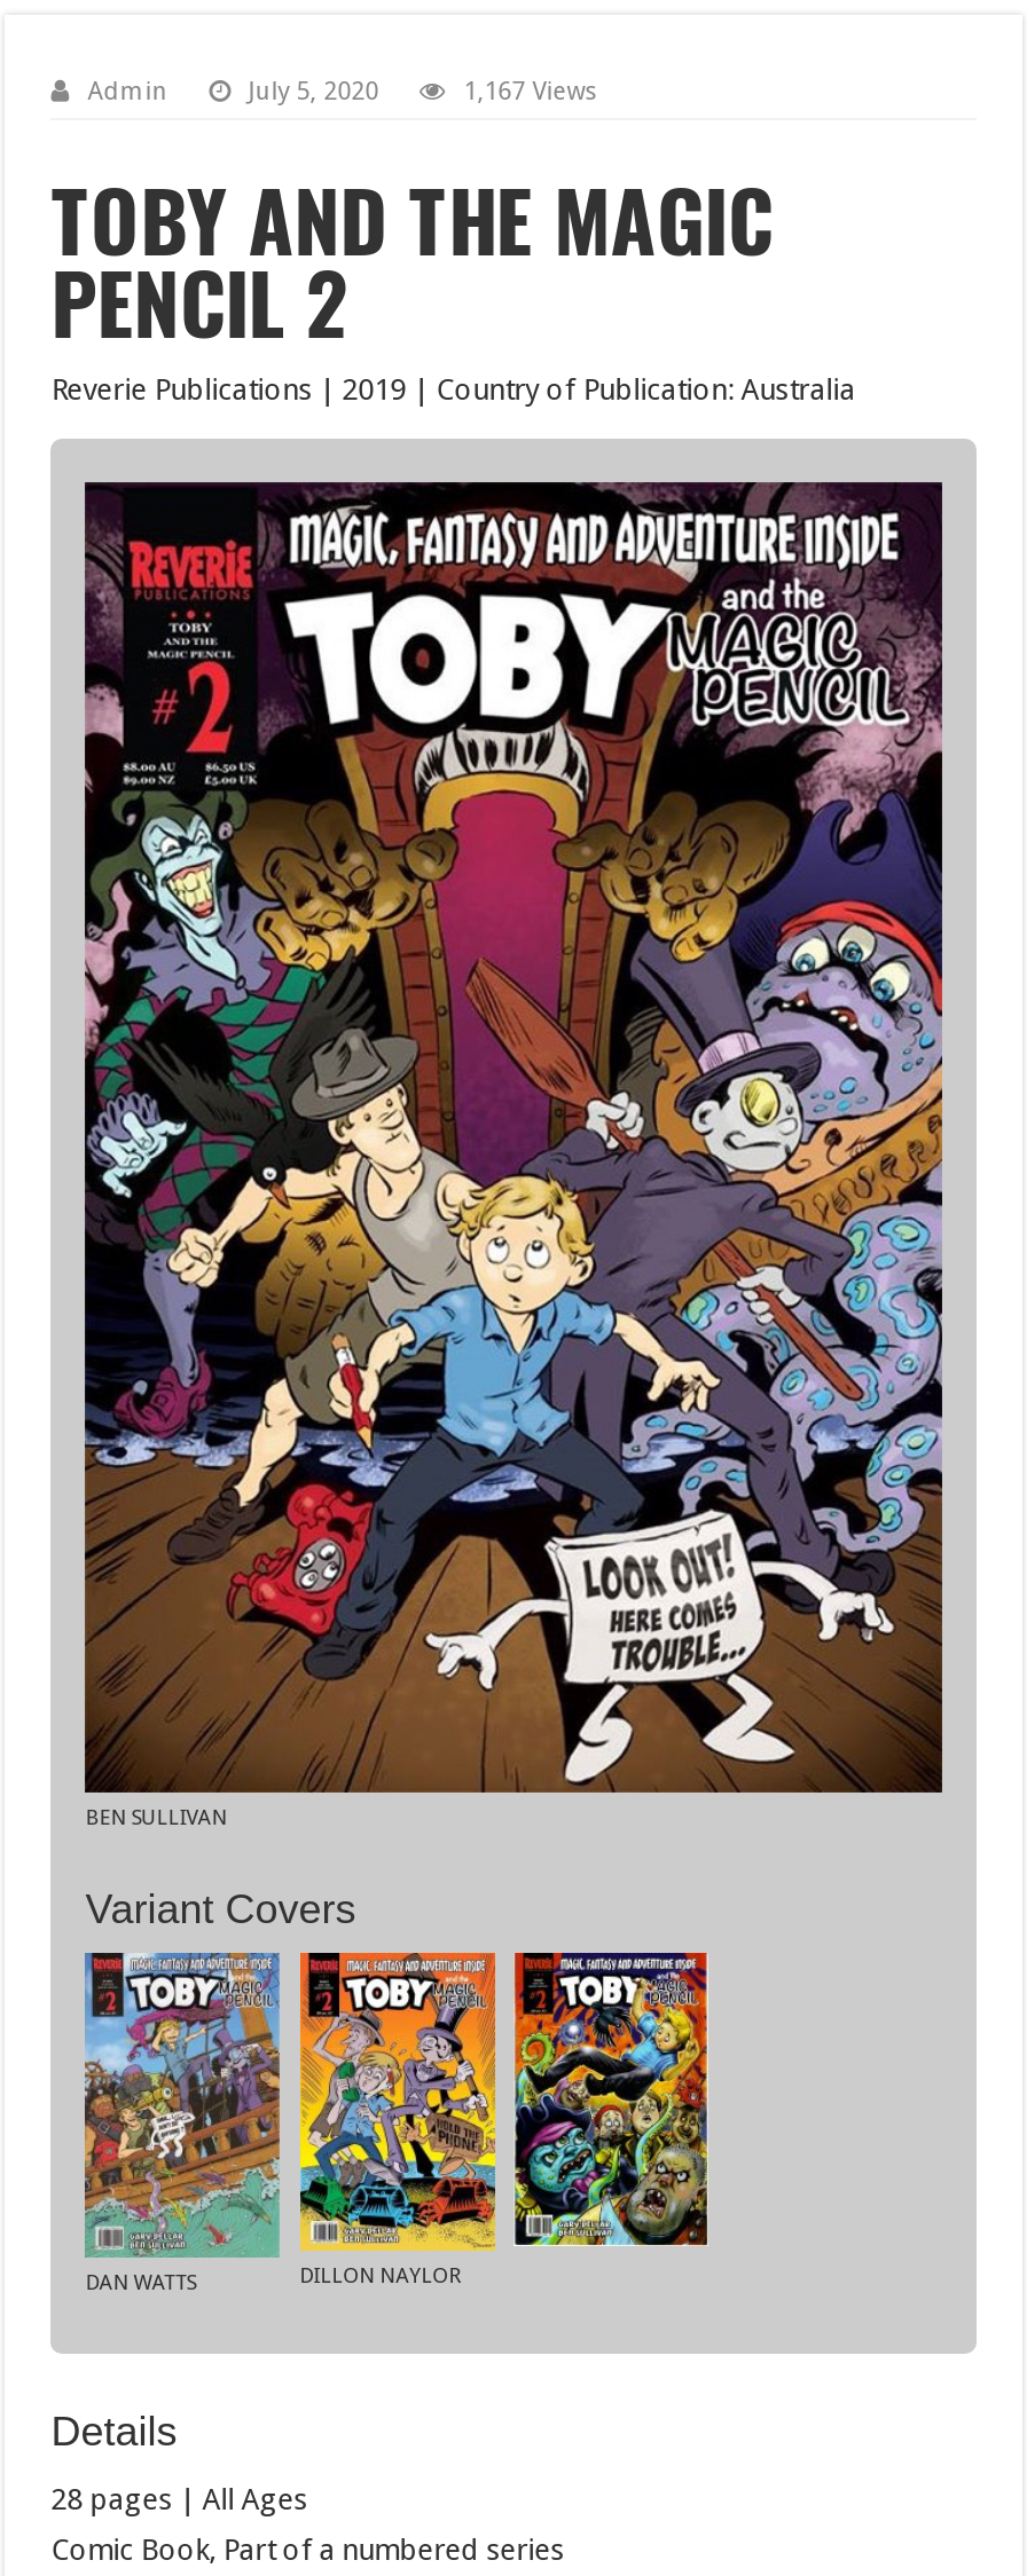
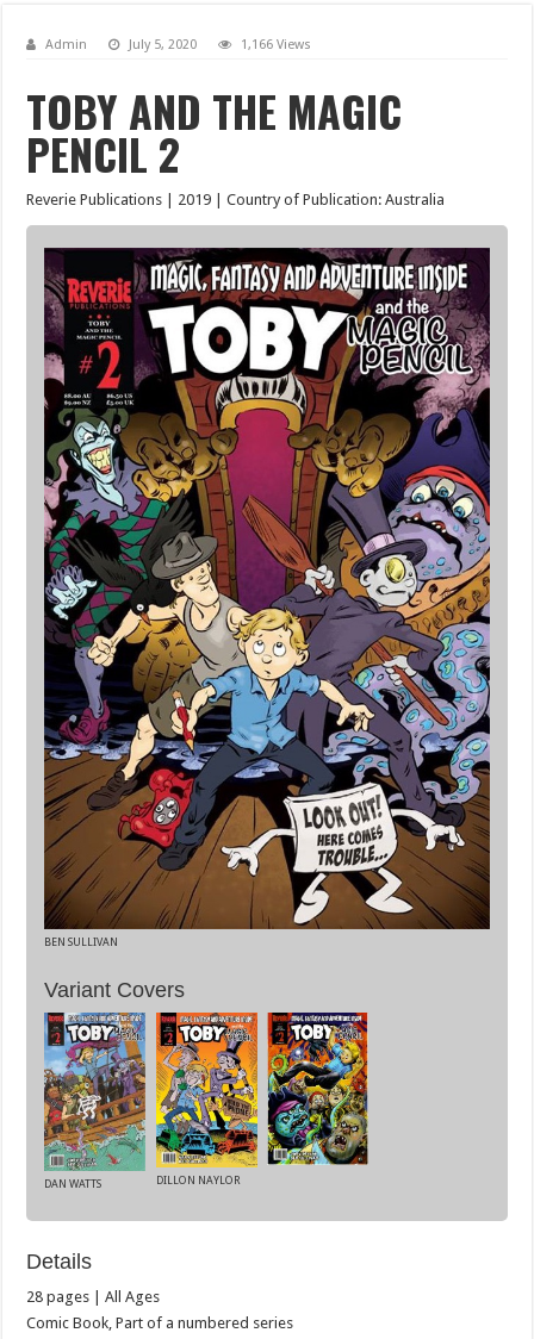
[464,77,599,107] 1,167 Views -> [241,37,311,53] 1,166 Views

